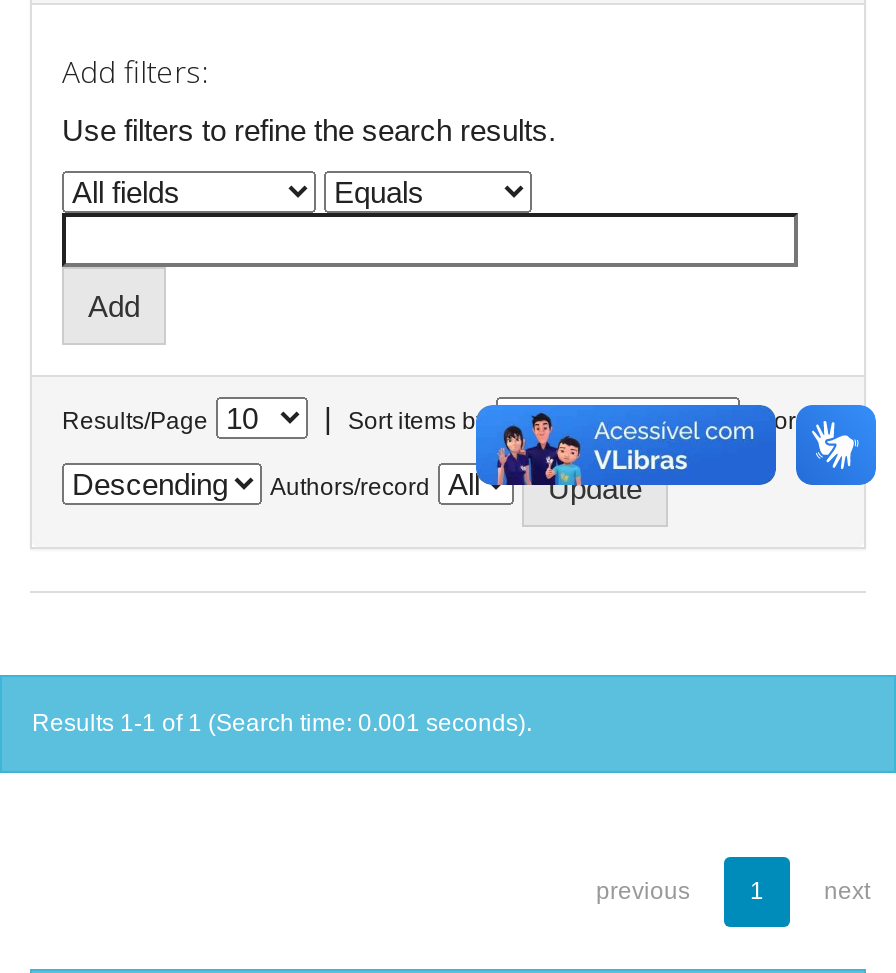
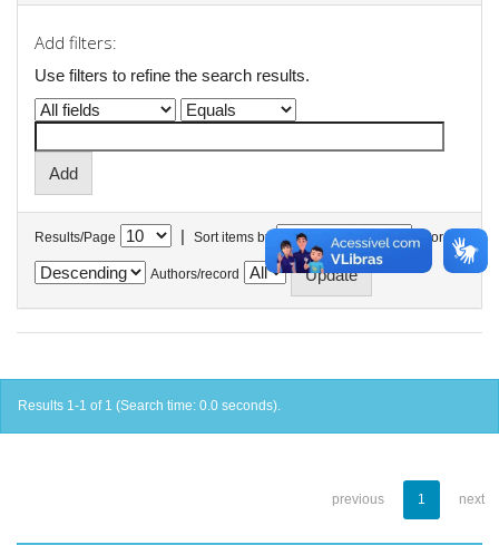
[32,709,532,737] Results 1-1 of 1 (Search time: 0.001 seconds). -> [18,398,281,413] Results 1-1 of 1 (Search time: 0.0 seconds).

